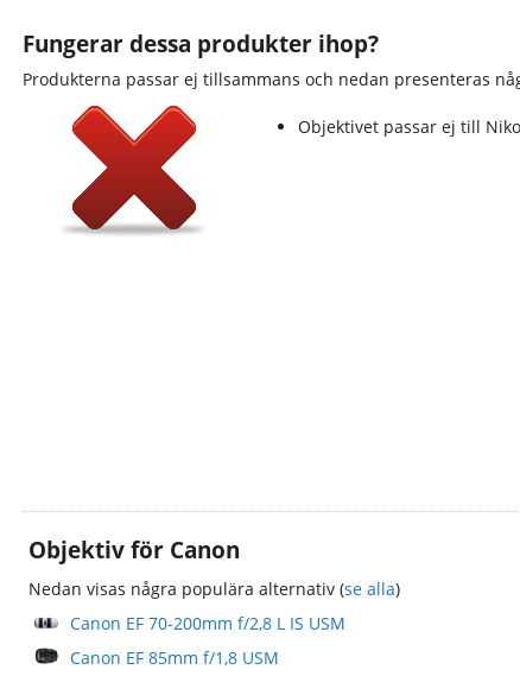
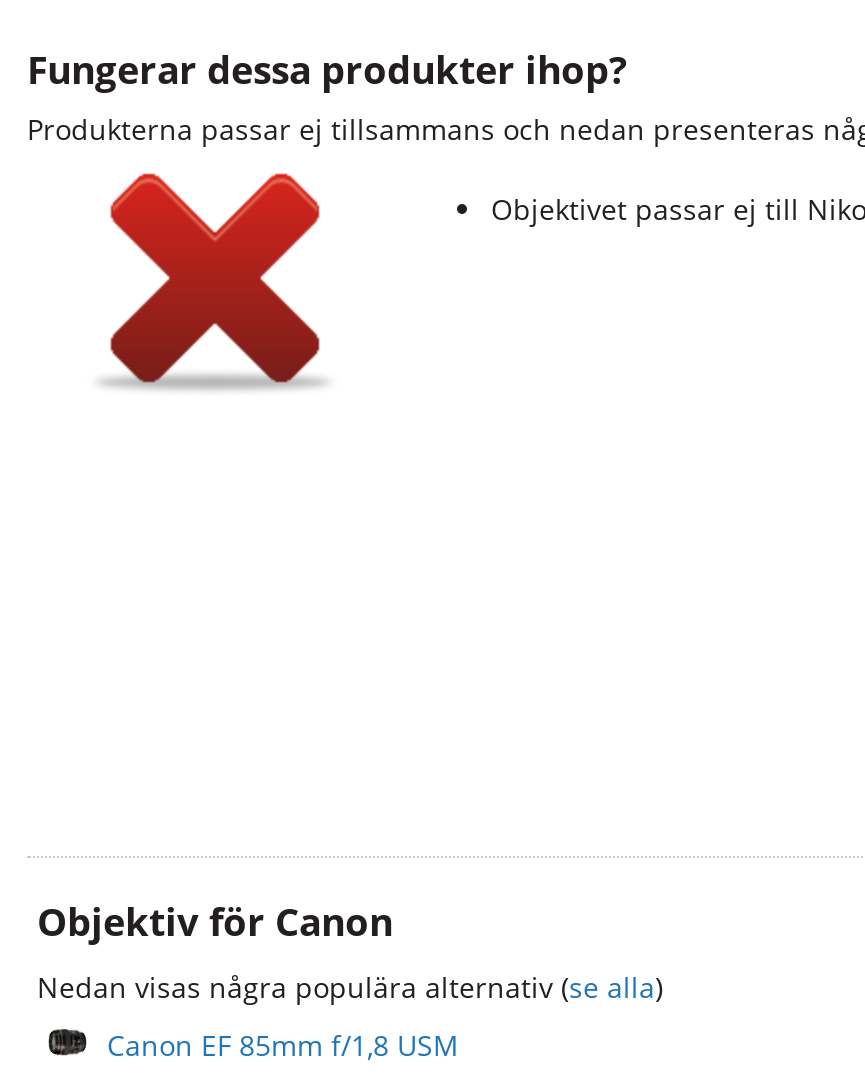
[70,612,345,634] Canon EF 70-200mm f/2,8 L IS USM -> none

